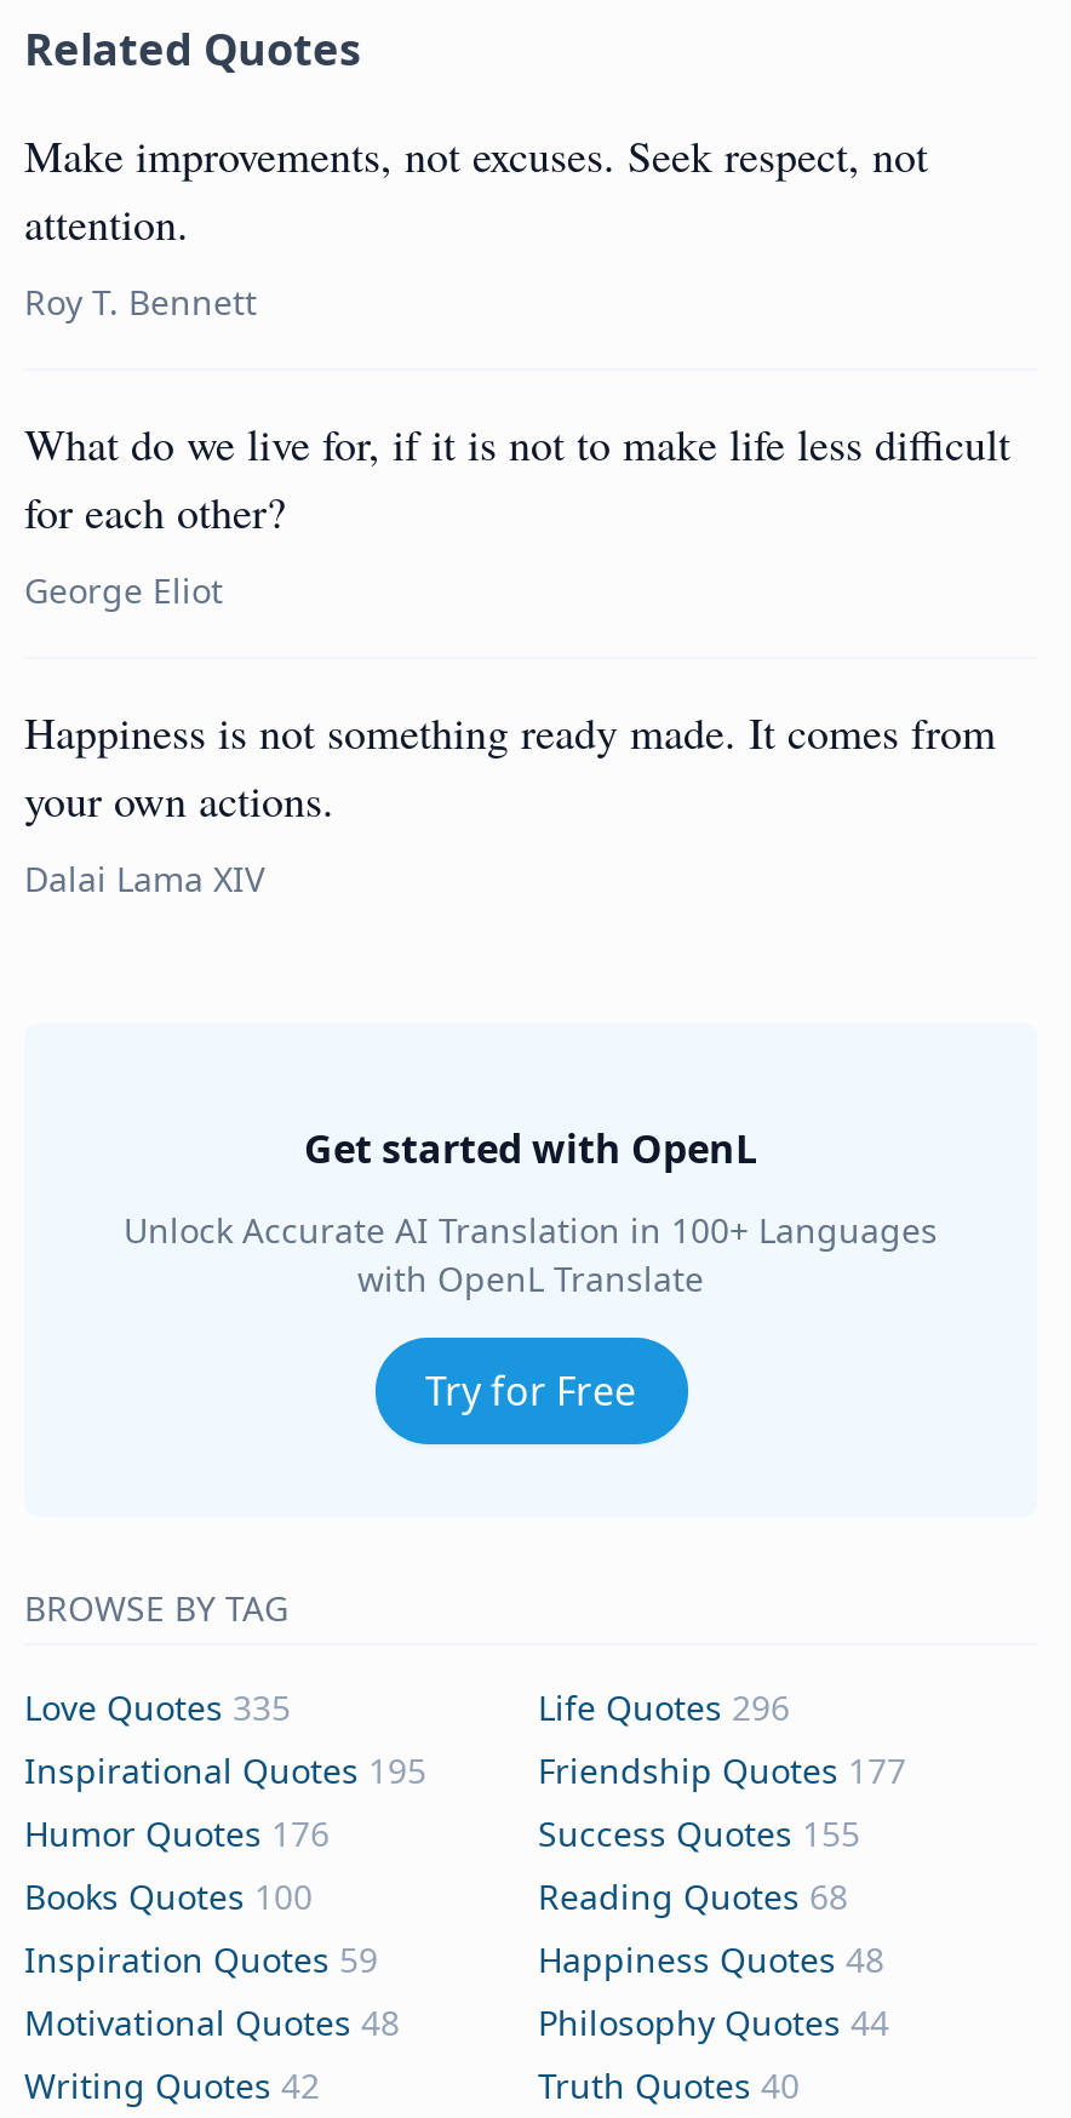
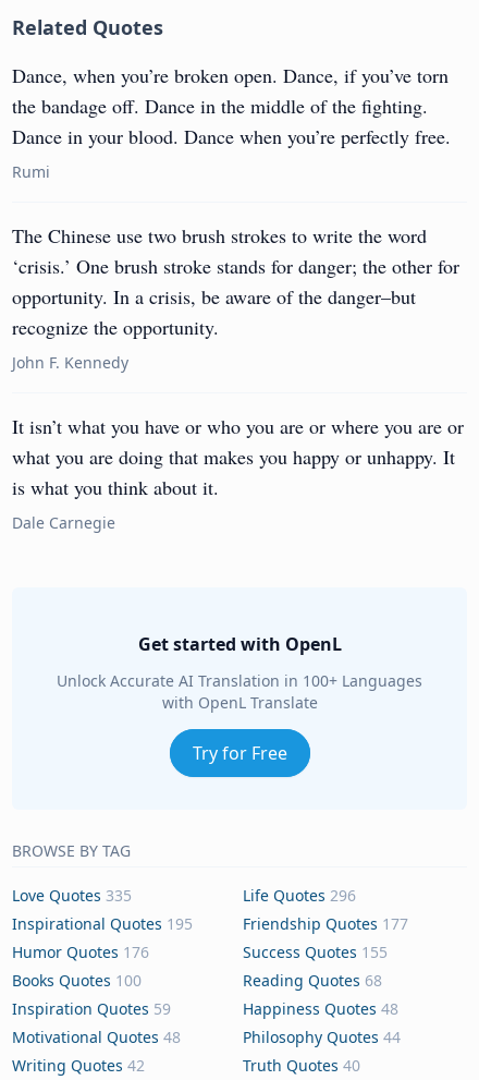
[24,126,928,252] Make improvements, not excuses. Seek respect, not | attention. -> [12,62,451,149] Dance, when you’re broken open. Dance, if you’ve torn | the bandage off. Dance in the middle of the fighting. | Dance in your blood. Dance when you’re perfectly free.
[24,279,257,325] Roy T. Bennett -> [12,161,50,182] Rumi
[24,414,1010,540] What do we live for, if it is not to make life less difficult | for each other? -> [12,222,459,340] The Chinese use two brush strokes to write the word | ‘crisis.’ One brush stroke stands for danger; the other for | opportunity. In a crisis, be aware of the danger–but | recognize the opportunity.
[24,567,223,613] George Eliot -> [12,352,128,373] John F. Kennedy
[24,703,996,829] Happiness is not something ready made. It comes from | your own actions. -> [12,413,464,500] It isn’t what you have or who you are or where you are or | what you are doing that makes you happy or unhappy. It | is what you think about it.
[24,855,264,901] Dalai Lama XIV -> [12,512,115,533] Dale Carnegie

